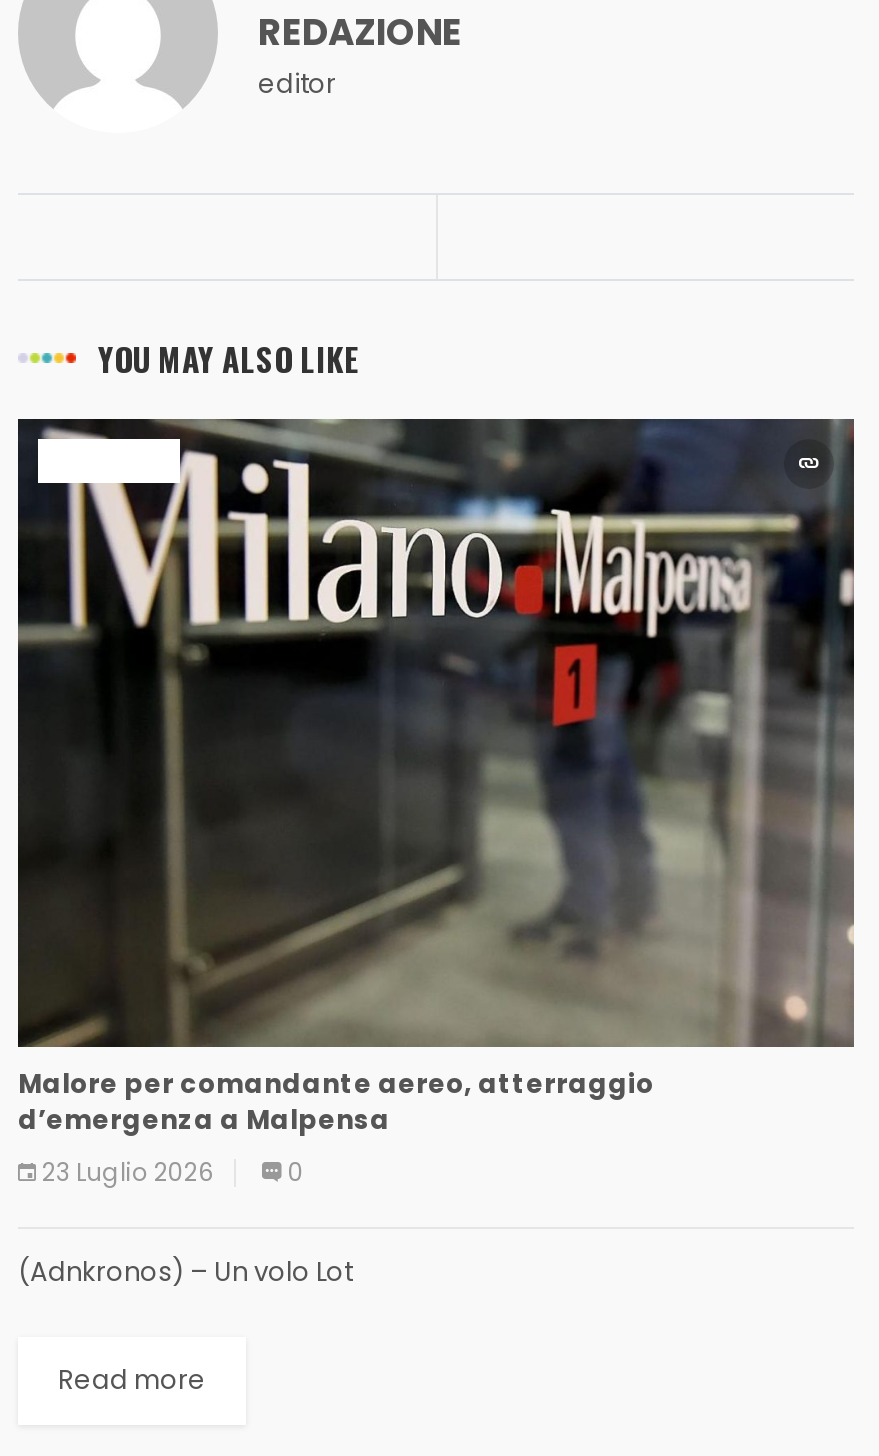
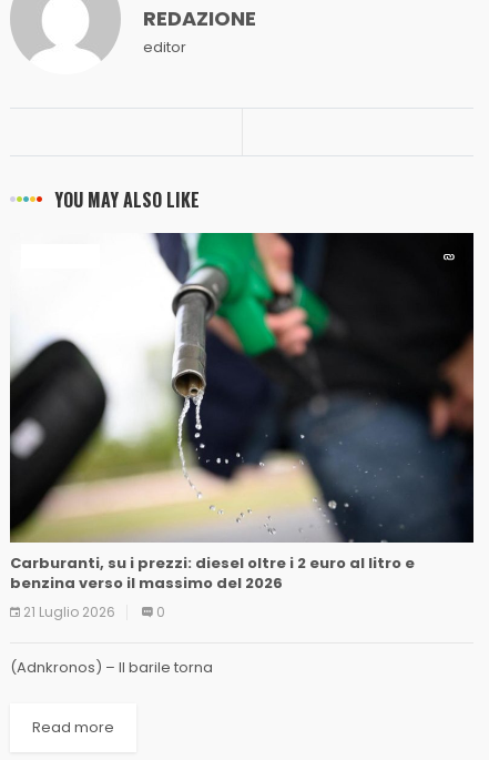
[16,416,856,1189] [image] | Malore per comandante aereo, atterraggio | d’emergenza a Malpensa | 23 Luglio 2026 -> [10,232,475,621] [image] | Carburanti, su i prezzi: diesel oltre i 2 euro al litro e | benzina verso il massimo del 2026 | 21 Luglio 2026
[18,1253,352,1291] (Adnkronos) – Un volo Lot -> [10,657,213,678] (Adnkronos) – Il barile torna

